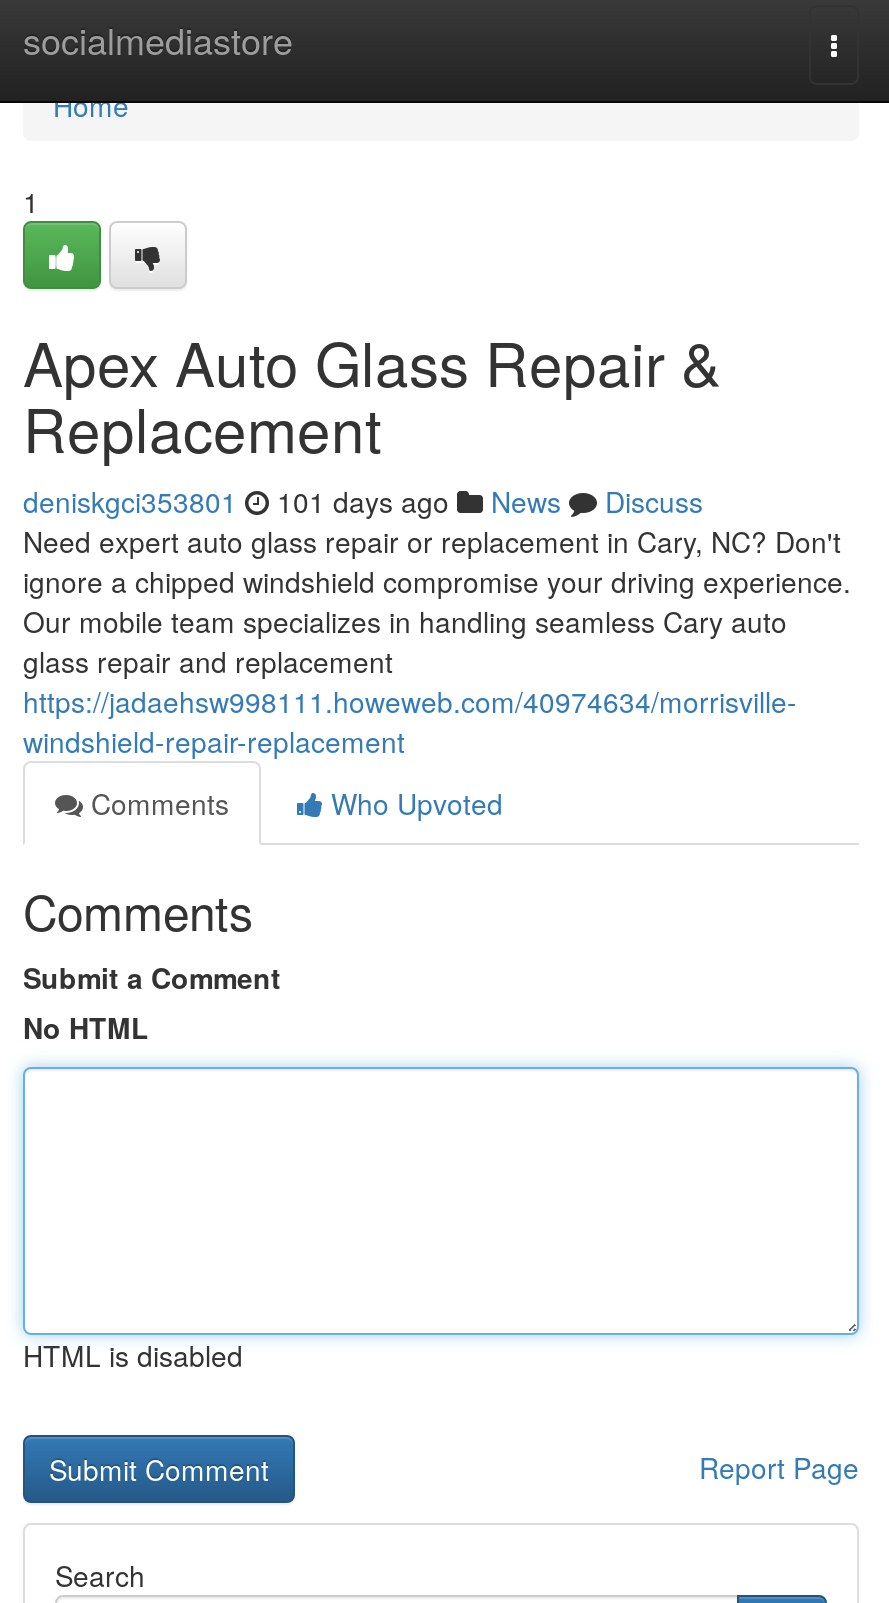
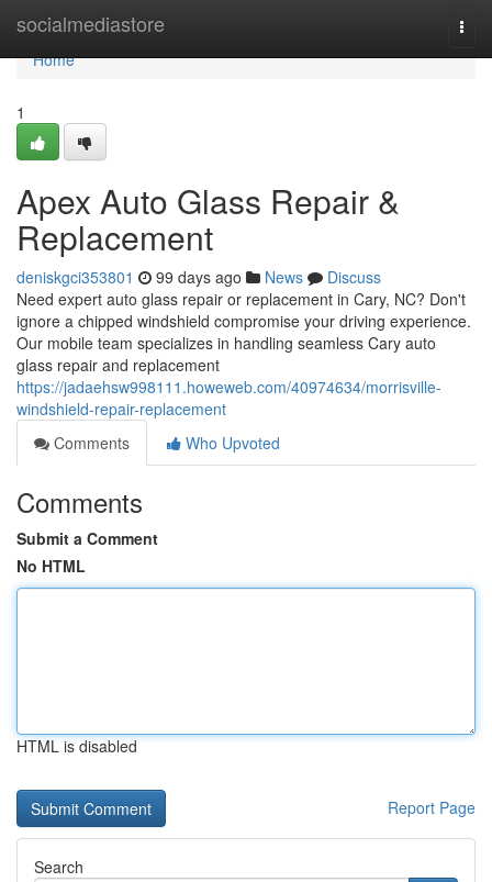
[23,481,703,521] deniskgci353801 101 days ago News Discuss -> [16,266,381,288] deniskgci353801 99 days ago News Discuss

